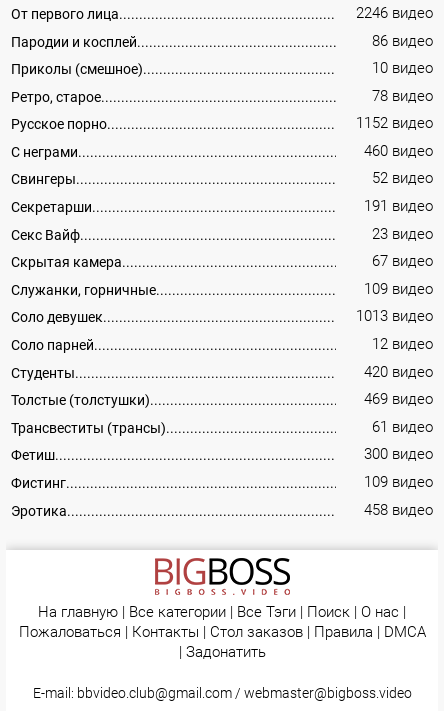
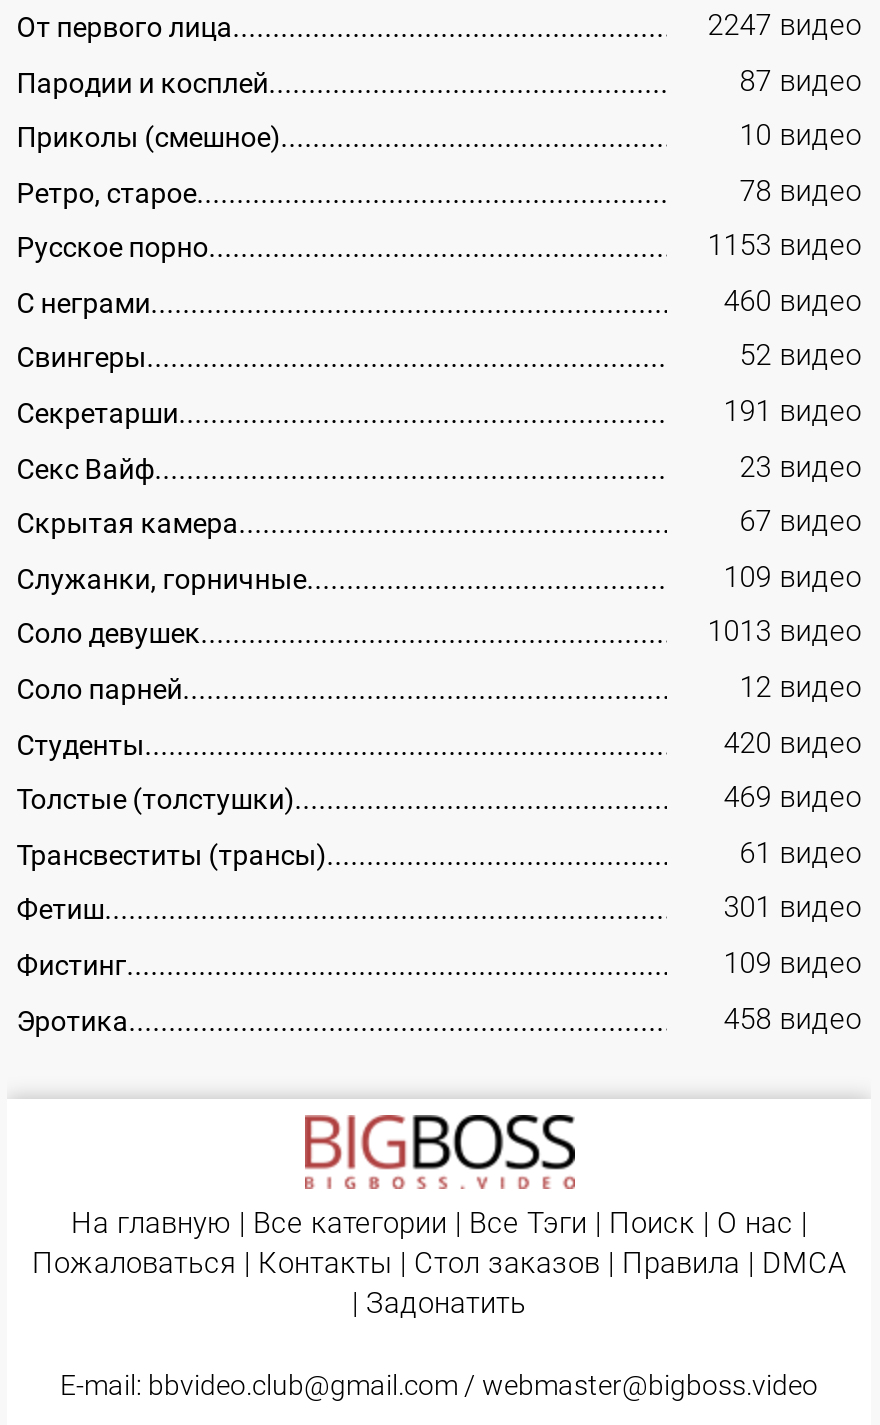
[356,5,433,22] 2246 видео -> [708,9,862,43] 2247 видео
[372,32,433,49] 86 видео -> [740,64,862,98] 87 видео
[356,115,433,132] 1152 видео -> [708,230,862,264] 1153 видео
[364,446,433,463] 300 видео -> [724,892,862,926] 301 видео

